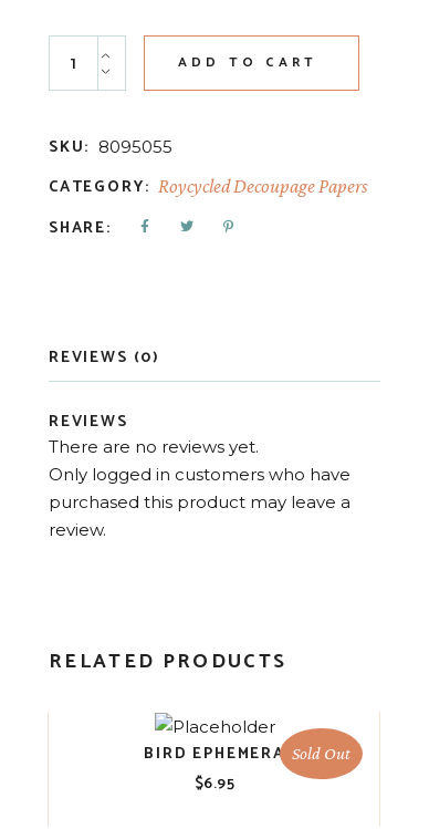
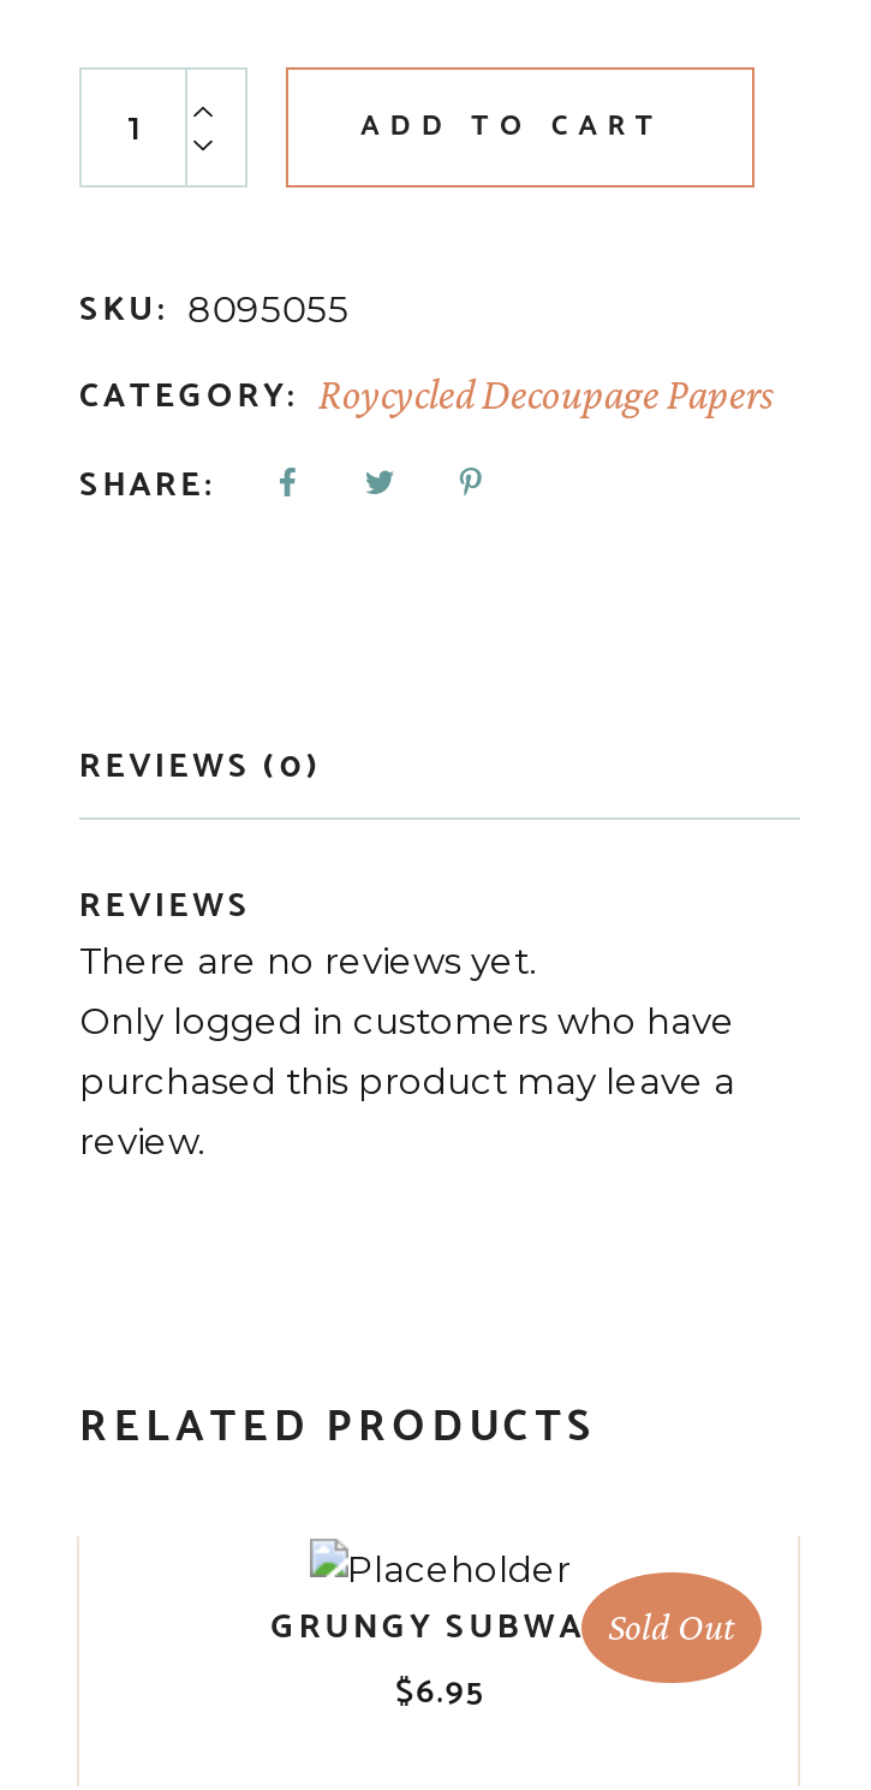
[144,742,285,767] BIRD EPHEMERA -> [271,1602,609,1657] GRUNGY SUBWAY

